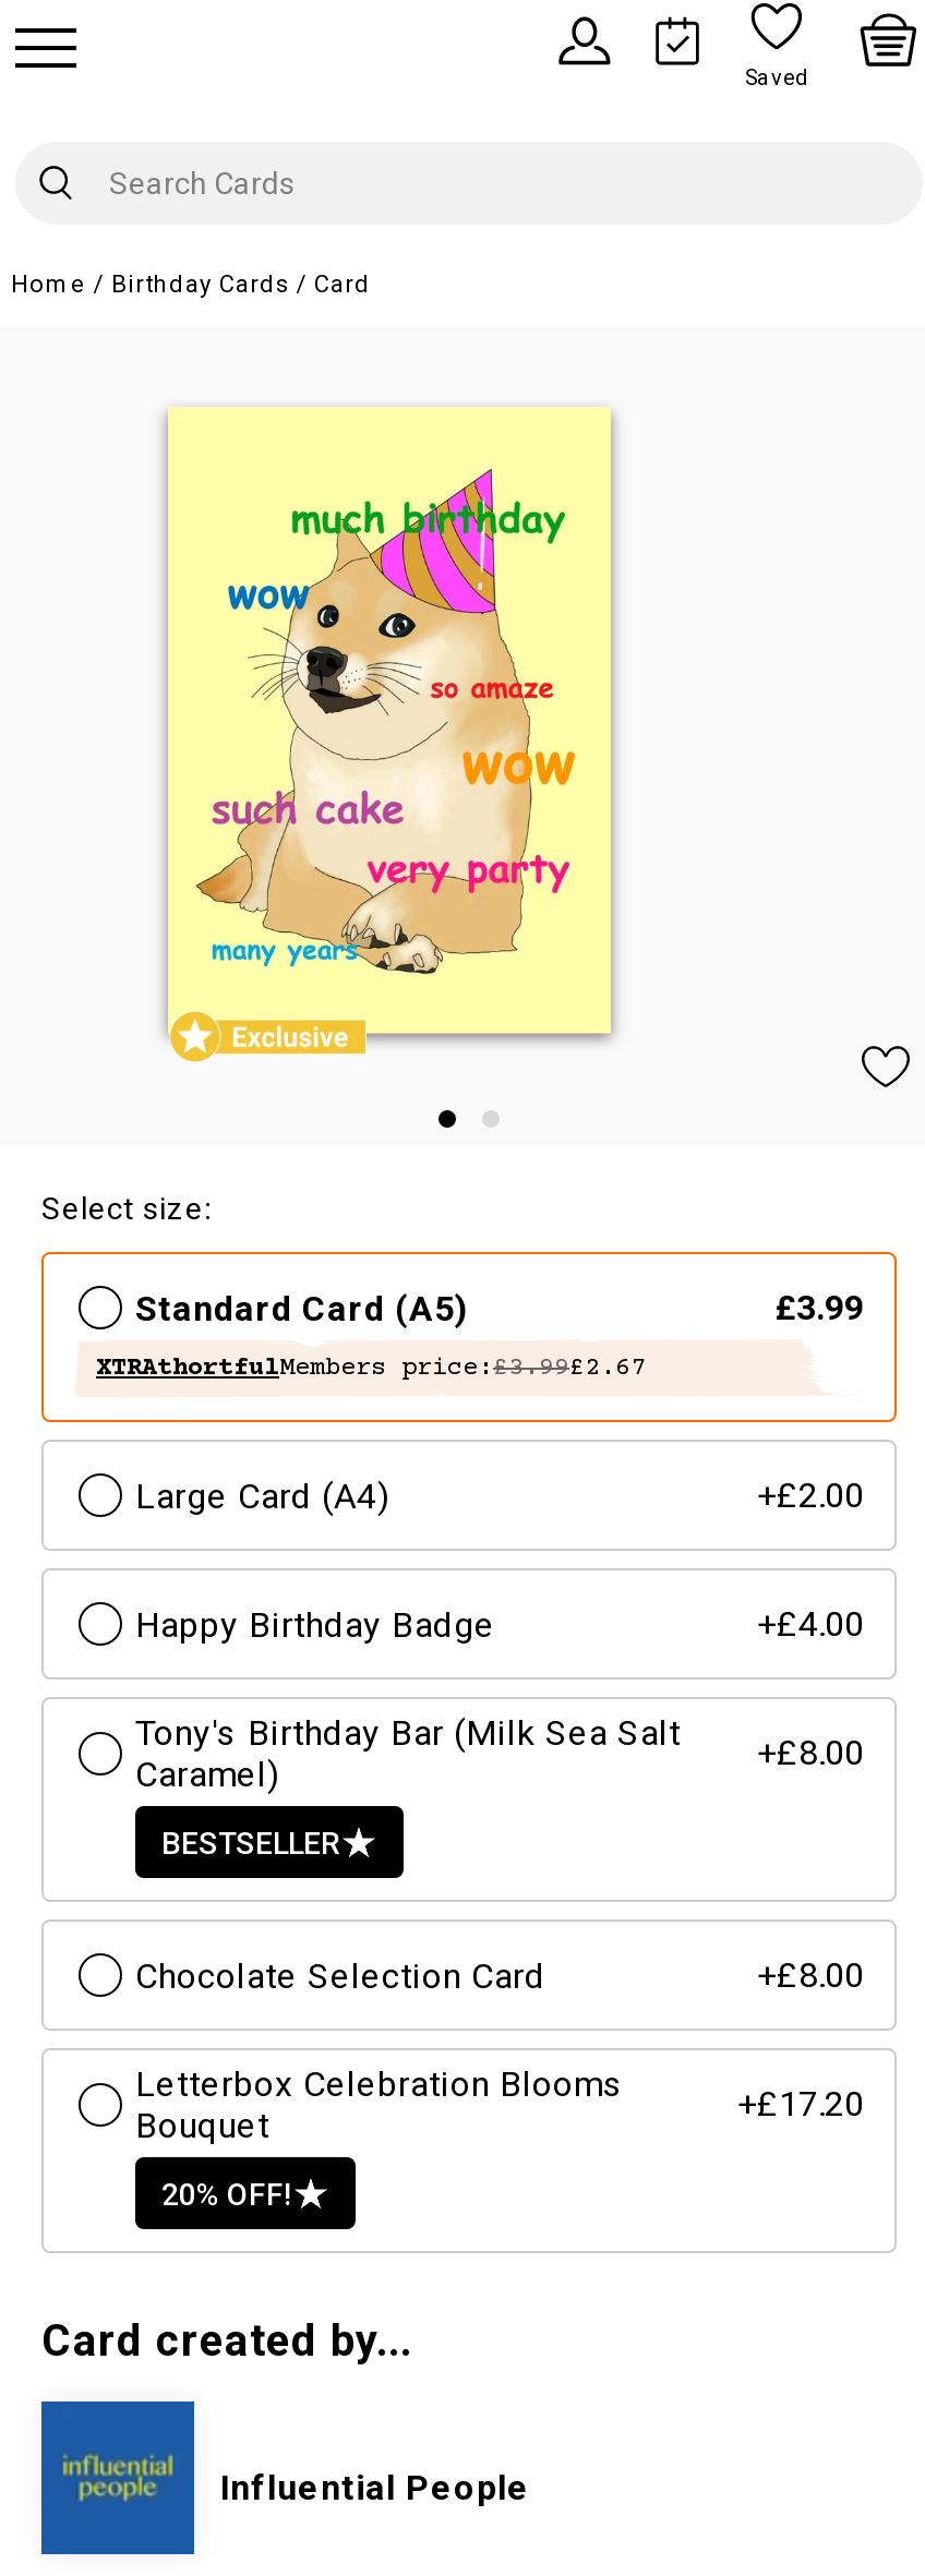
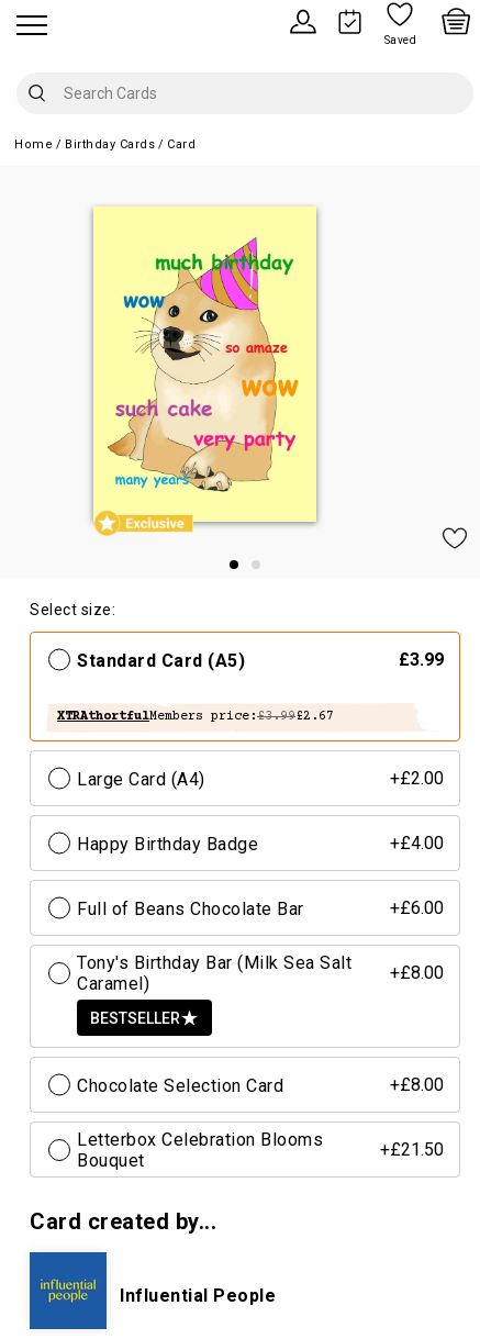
none -> [77,897,444,918] Full of Beans Chocolate Bar | +£6.00
moved [135,1711,864,2104] -> [77,952,444,1150]: Tony's Birthday Bar (Milk Sea Salt | Caramel) | +£8.00 | BESTSELLER | Chocolate Selection Card | +£8.00 | Letterbox Celebration Blooms
[161,2083,864,2211] +£17.20 | 20% OFF! -> [380,1139,444,1160] +£21.50
moved [135,2104,269,2145] -> [77,1150,144,1170]: Bouquet

